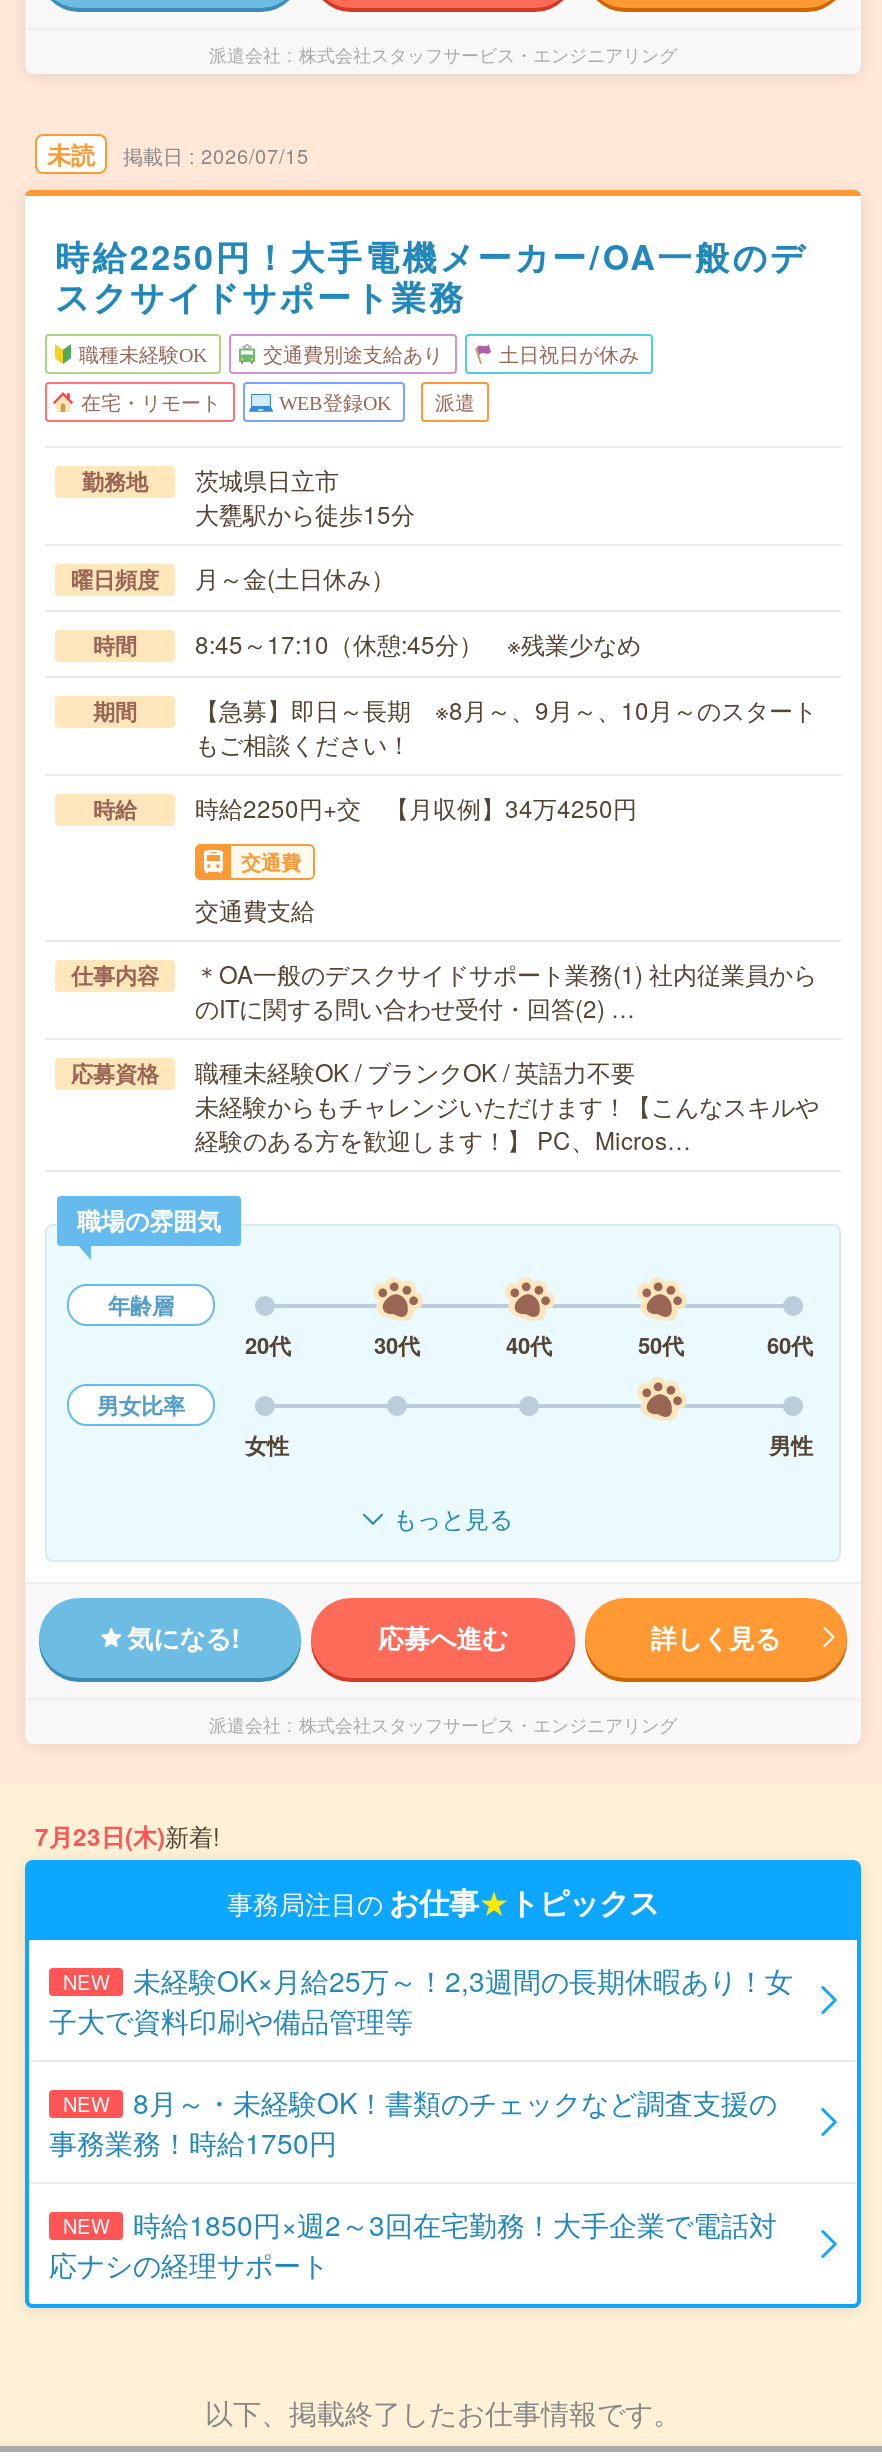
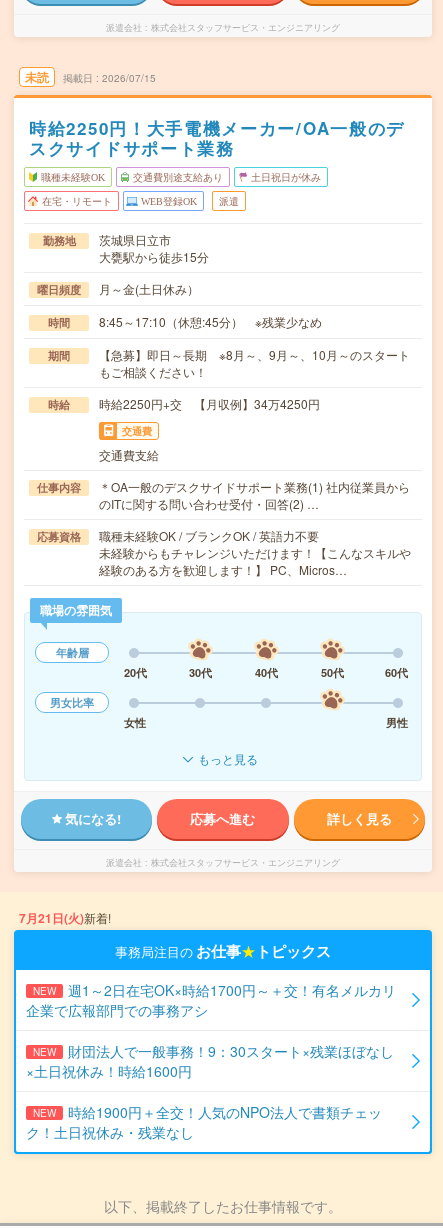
[35,1818,219,1854] 7月23日(木)新着! -> [19,909,111,927] 7月21日(火)新着!
[49,1960,793,2040] 未経験OK×月給25万～！2,3週間の長期休暇あり！女 | 子大で資料印刷や備品管理等 -> [26,980,396,1020] 週1～2日在宅OK×時給1700円～＋交！有名メルカリ | 企業で広報部門での事務アシ
[49,2082,777,2162] 8月～・未経験OK！書類のチェックなど調査支援の | 事務業務！時給1750円 -> [26,1041,394,1081] 財団法人で一般事務！9：30スタート×残業ほぼなし | ×土日祝休み！時給1600円
[49,2204,777,2284] 時給1850円×週2～3回在宅勤務！大手企業で電話対 | 応ナシの経理サポート -> [26,1102,382,1142] 時給1900円＋全交！人気のNPO法人で書類チェッ | ク！土日祝休み・残業なし

